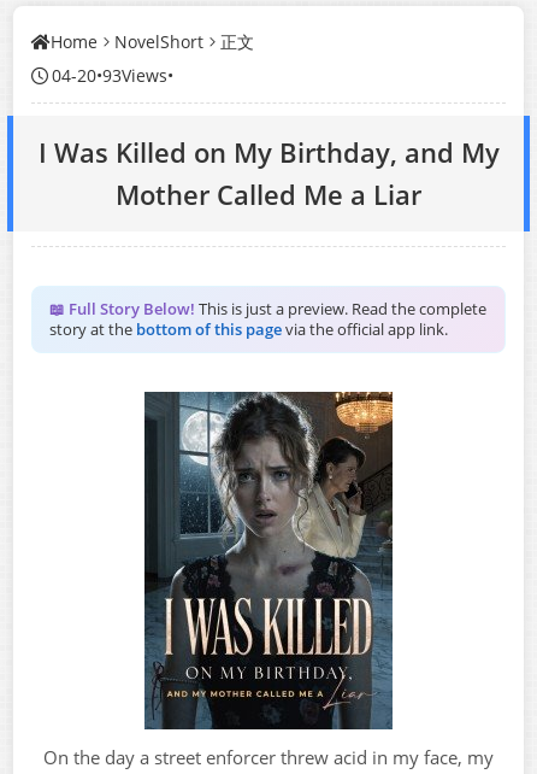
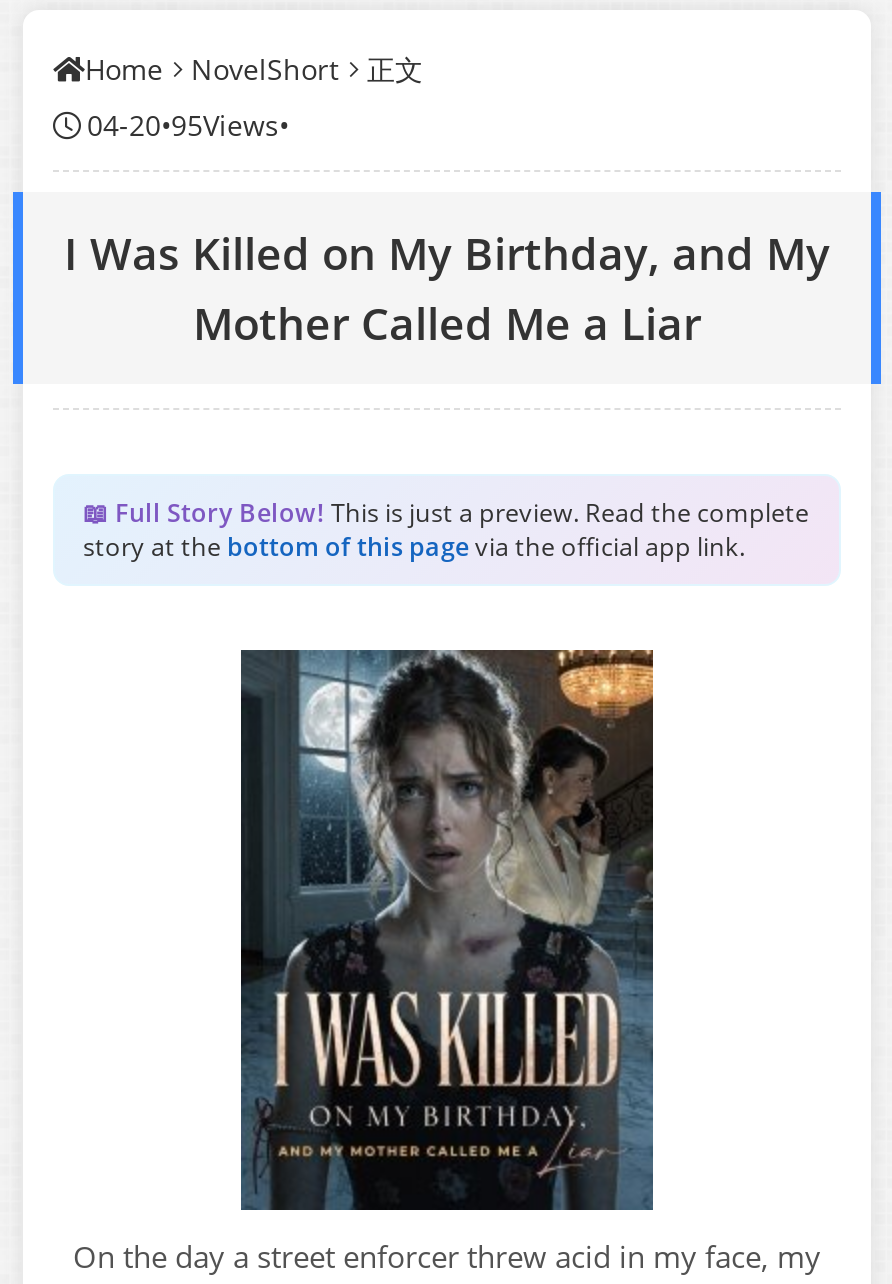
[52,64,173,87] 04-20•93Views• -> [87,106,289,144] 04-20•95Views•

